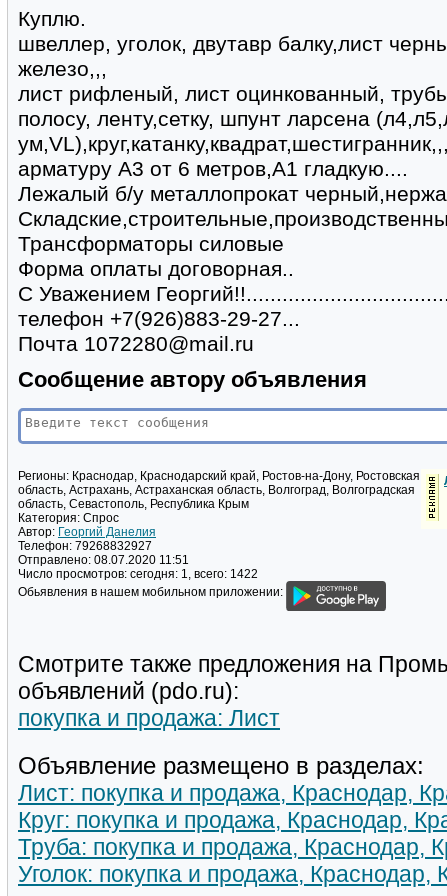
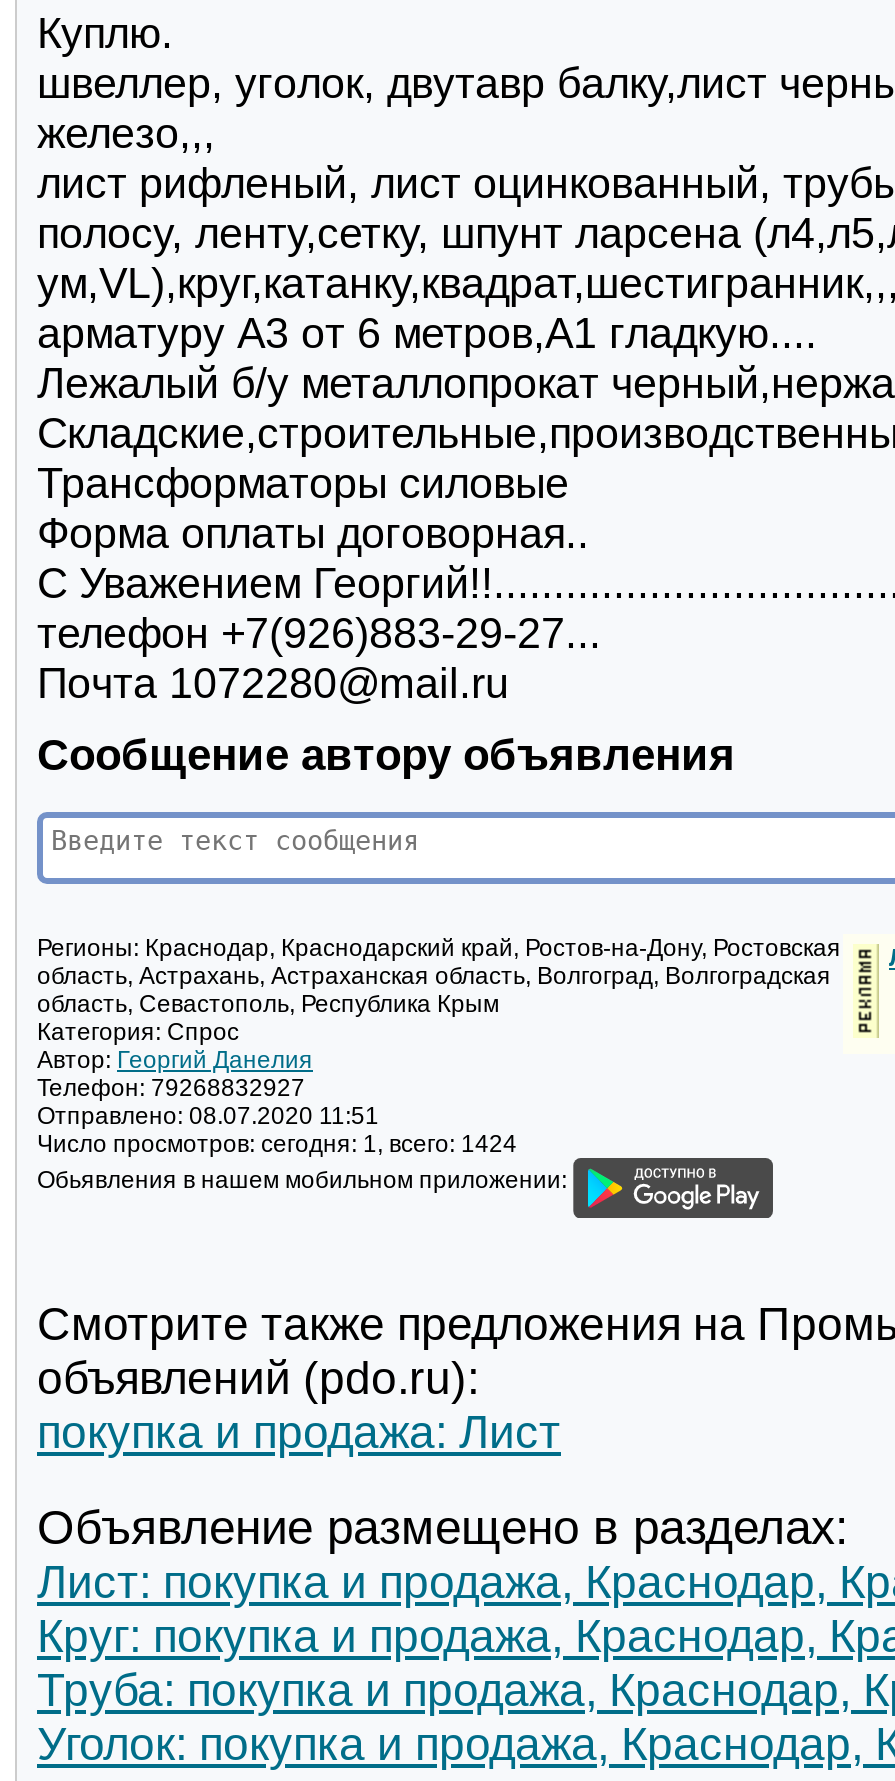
[18,567,258,581] Число просмотров: сегодня: 1, всего: 1422 -> [37,1131,517,1159] Число просмотров: сегодня: 1, всего: 1424

